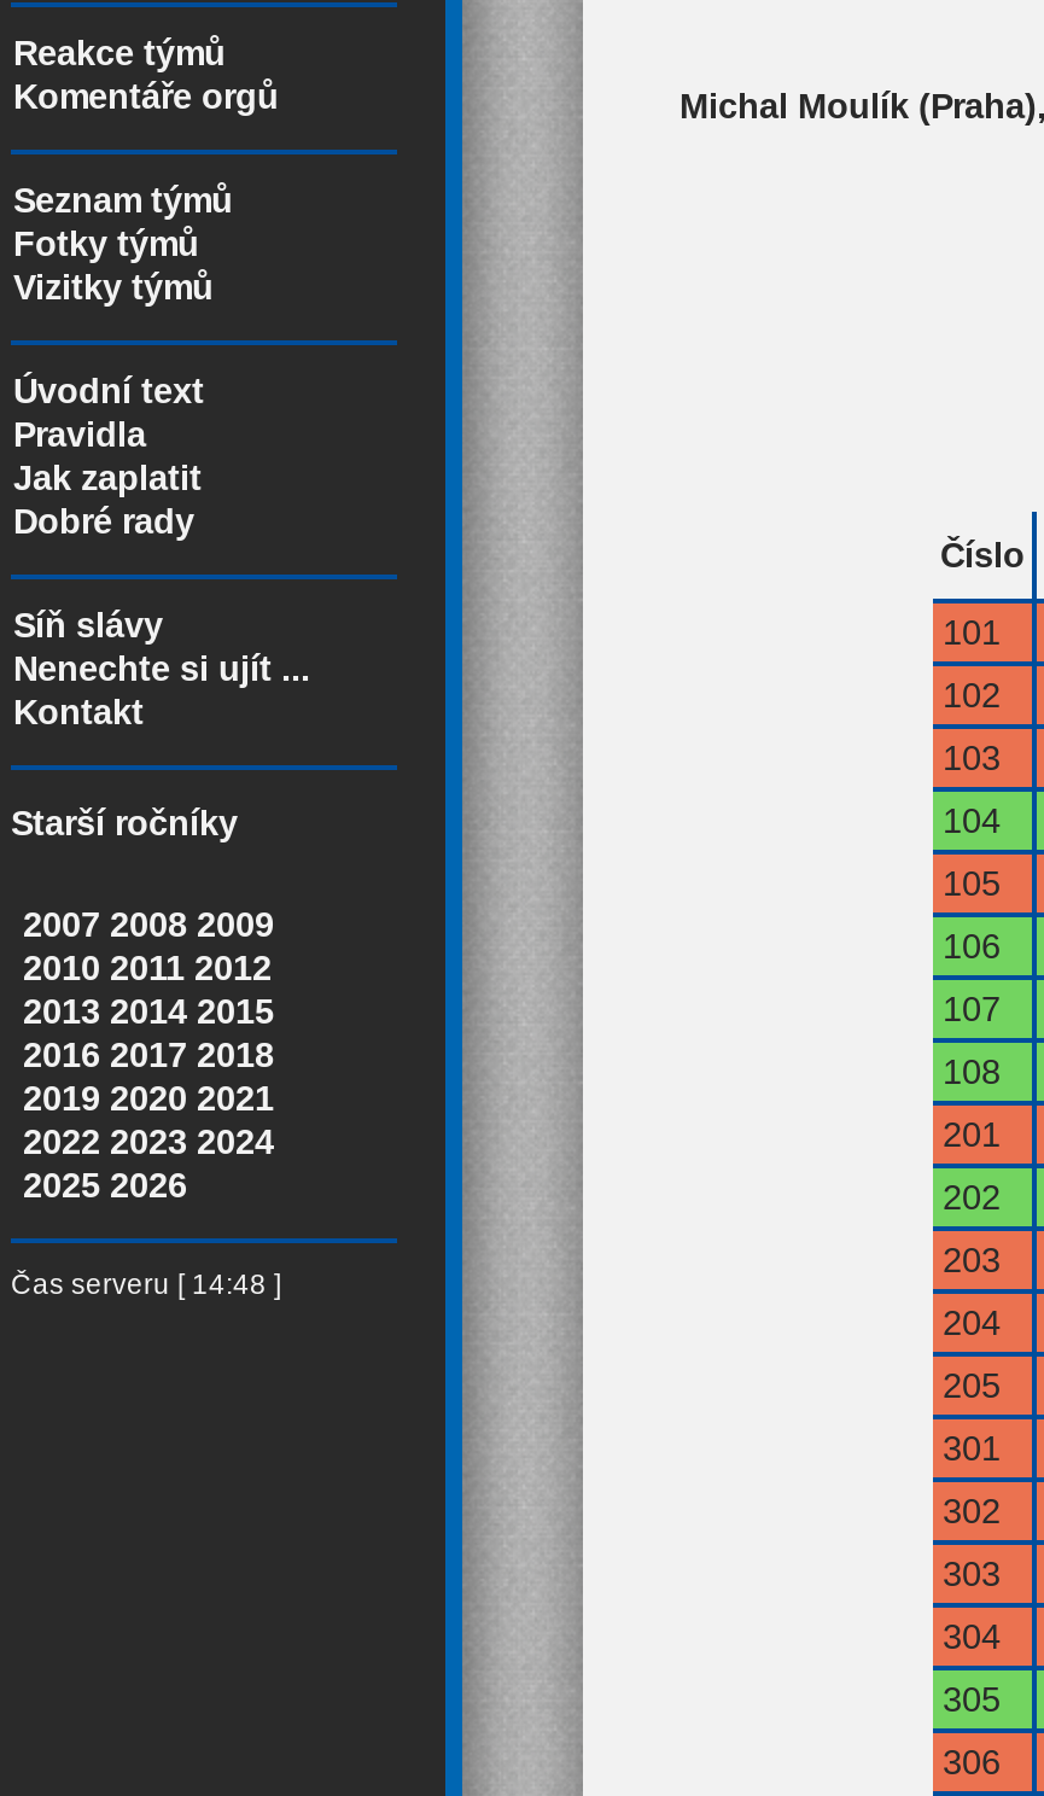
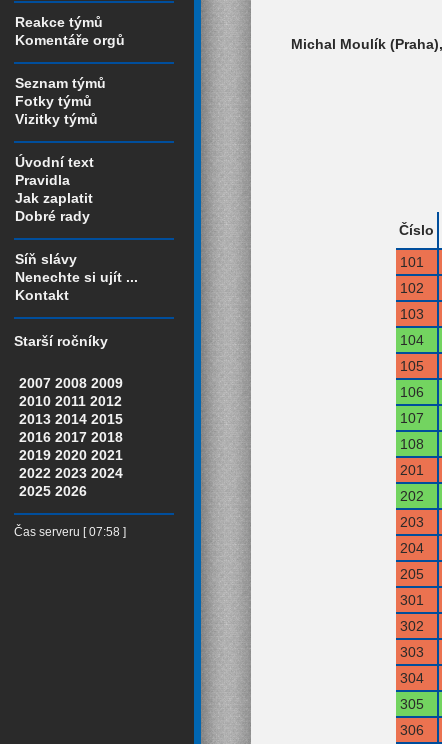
[11,1270,281,1299] Čas serveru [ 14:48 ] -> [14,526,126,538] Čas serveru [ 07:58 ]

